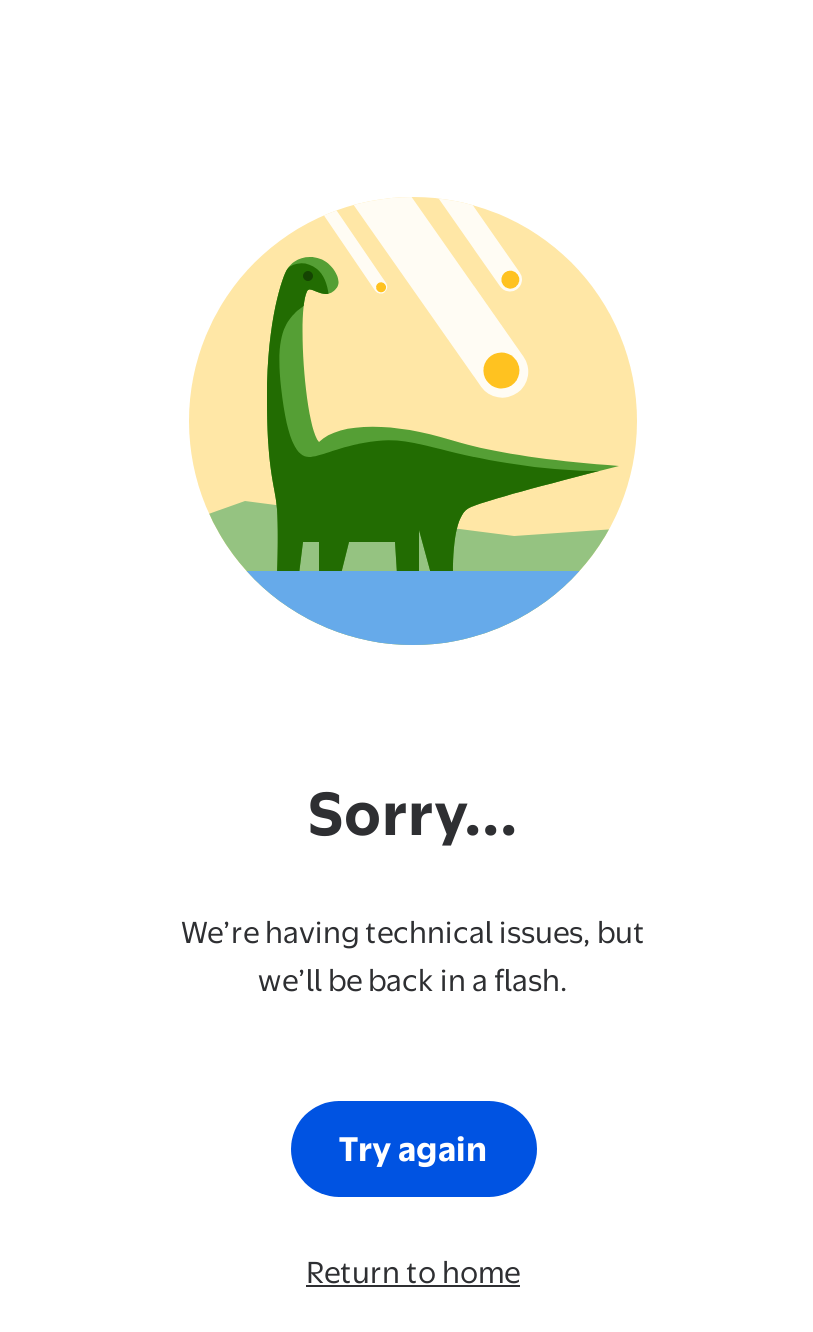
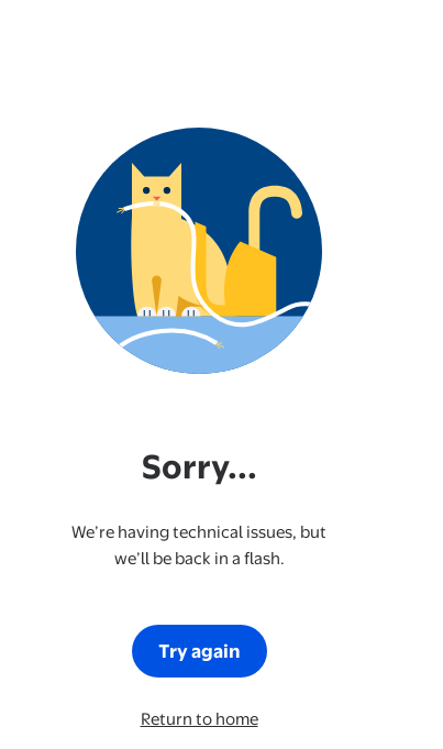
[189,197,637,599] [image] -> [75,126,323,350] [image]

